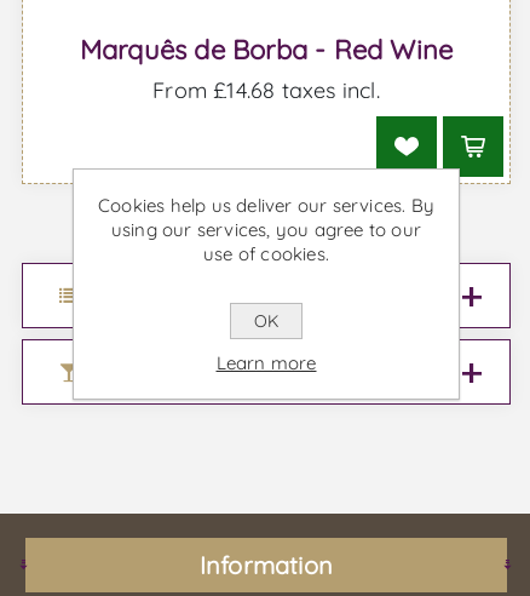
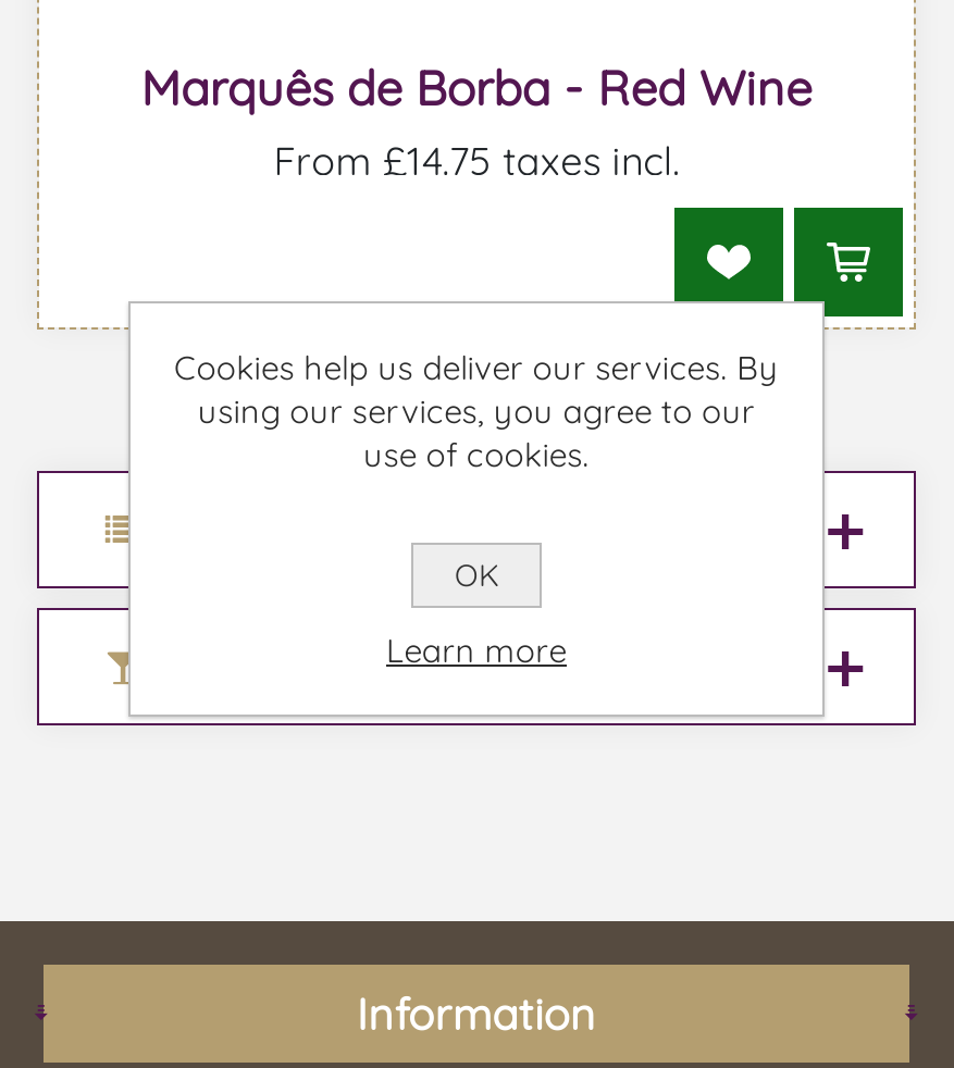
[153,76,380,104] From £14.68 taxes incl. -> [273,135,679,185] From £14.75 taxes incl.

